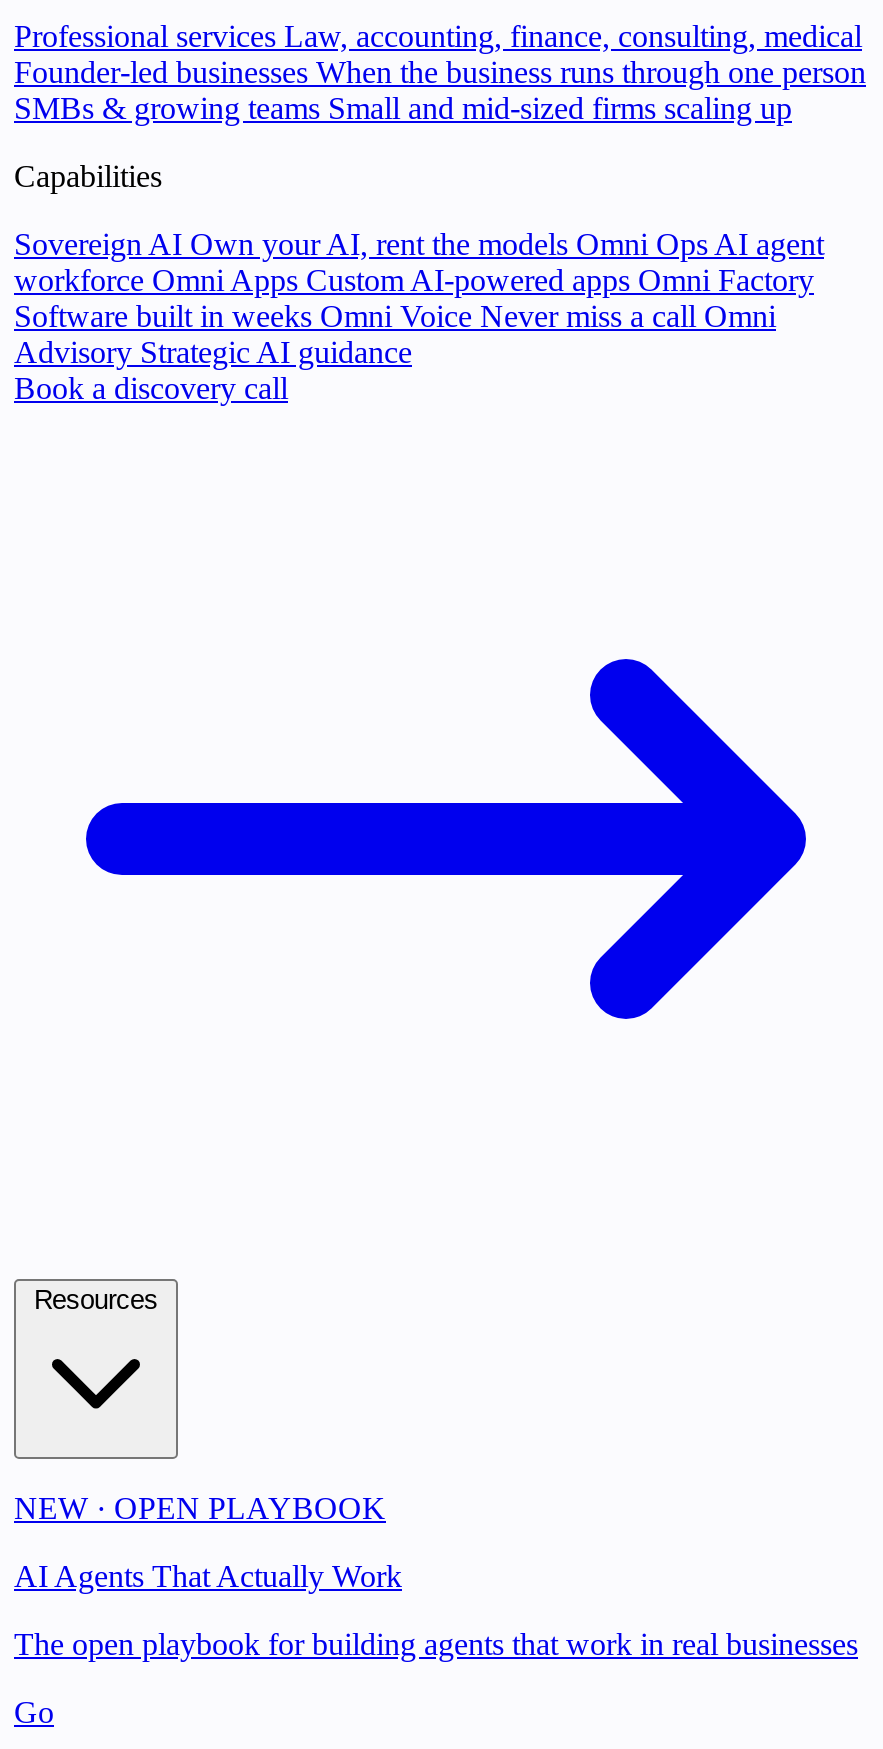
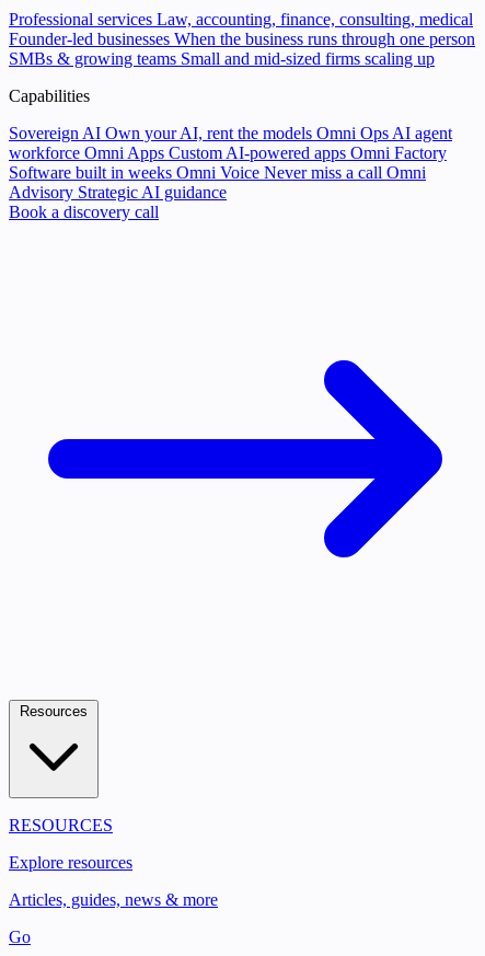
[14,1491,386,1525] NEW · OPEN PLAYBOOK -> [9,816,113,834] RESOURCES
[14,1559,402,1593] AI Agents That Actually Work -> [9,853,132,872] Explore resources
[14,1627,858,1661] The open playbook for building agents that work in real businesses -> [9,890,218,909] Articles, guides, news & more

